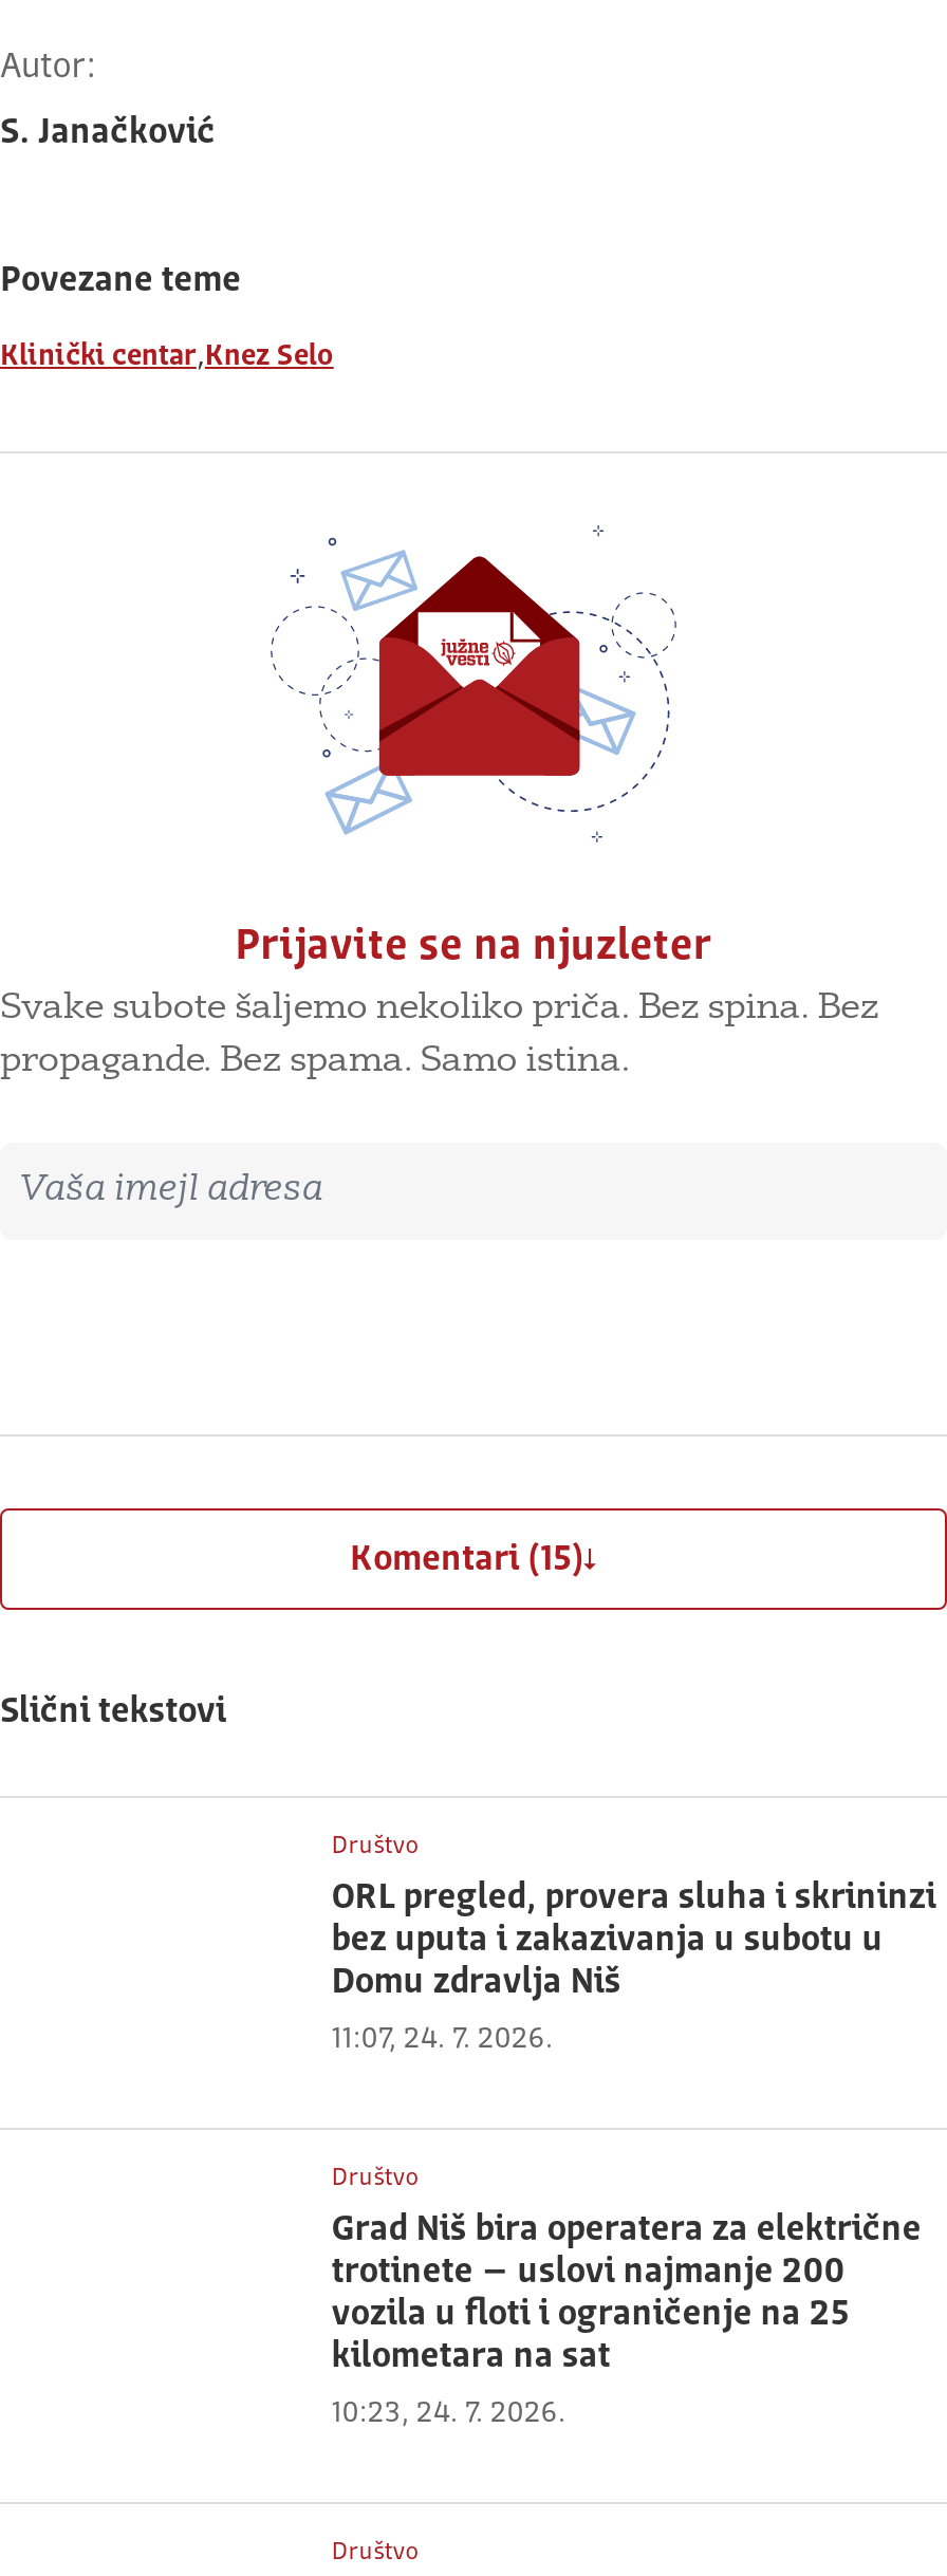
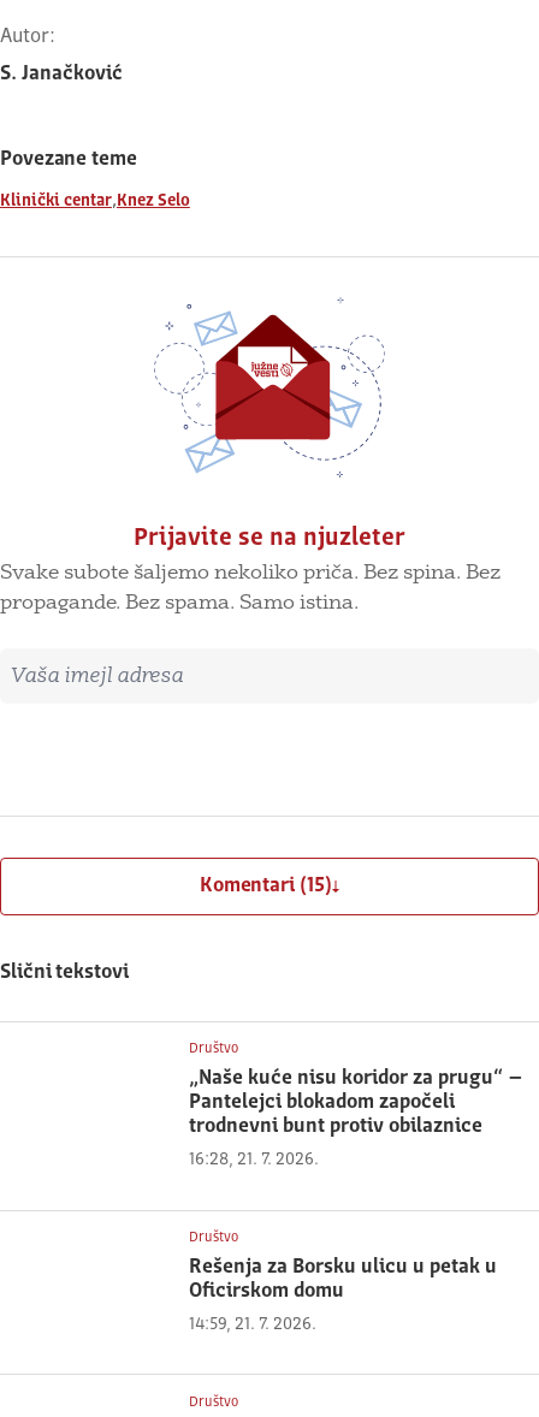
[331,1880,936,2001] ORL pregled, provera sluha i skrininzi | bez uputa i zakazivanja u subotu u | Domu zdravlja Niš -> [189,1069,523,1137] „Naše kuće nisu koridor za prugu“ – | Pantelejci blokadom započeli | trodnevni bunt protiv obilaznice
[331,2025,553,2055] 11:07, 24. 7. 2026. -> [189,1151,319,1168] 16:28, 21. 7. 2026.
[331,2212,921,2375] Grad Niš bira operatera za električne | trotinete – uslovi najmanje 200 | vozila u floti i ograničenje na 25 | kilometara na sat -> [189,1257,497,1302] Rešenja za Borsku ulicu u petak u | Oficirskom domu
[331,2399,566,2428] 10:23, 24. 7. 2026. -> [189,1316,316,1332] 14:59, 21. 7. 2026.

